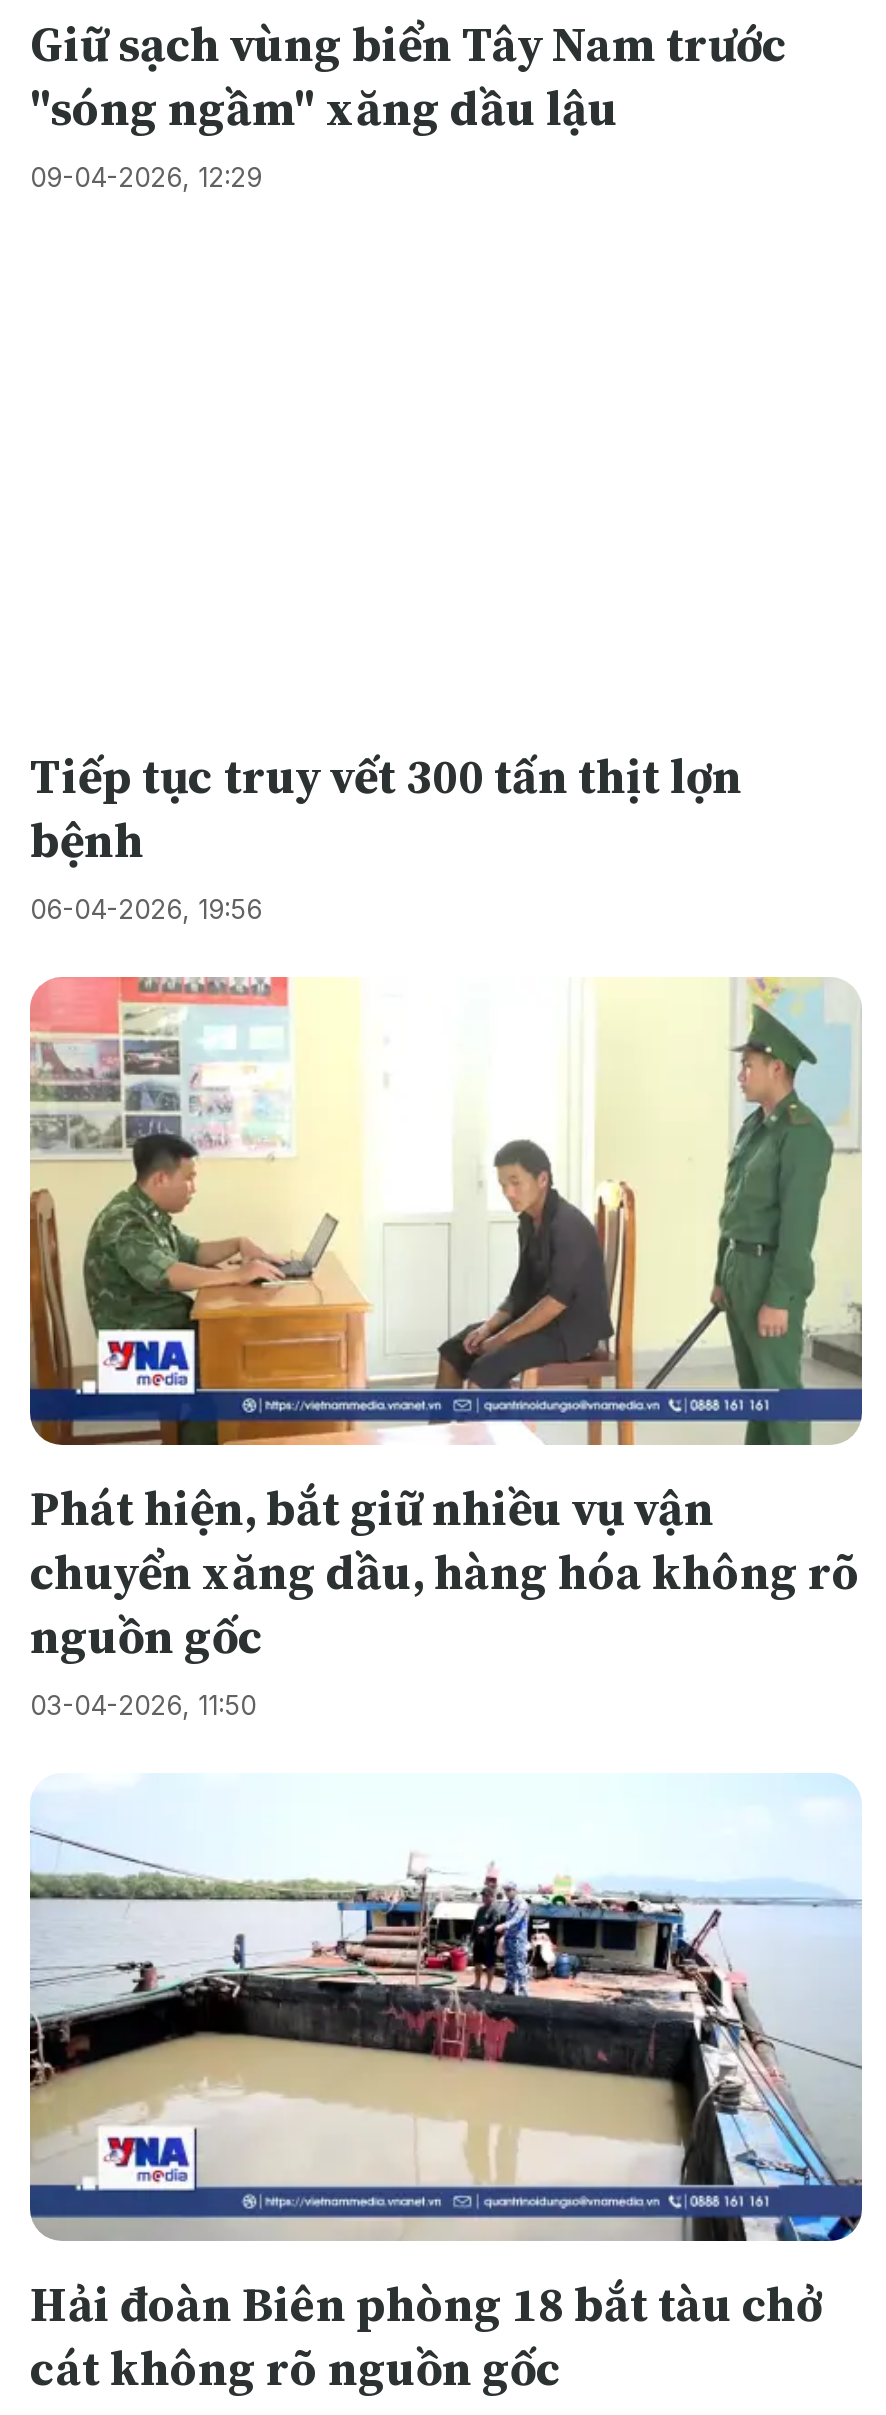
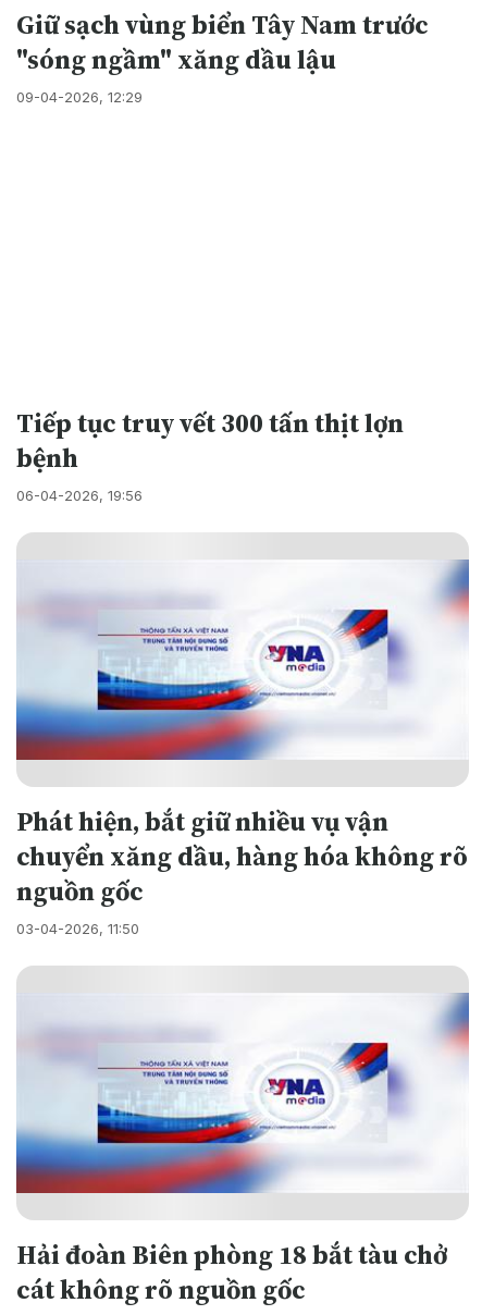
[28,975,864,1447] [image] -> [15,532,469,787] [image]
[28,1777,864,2243] [image] -> [15,967,470,1220] [image]

